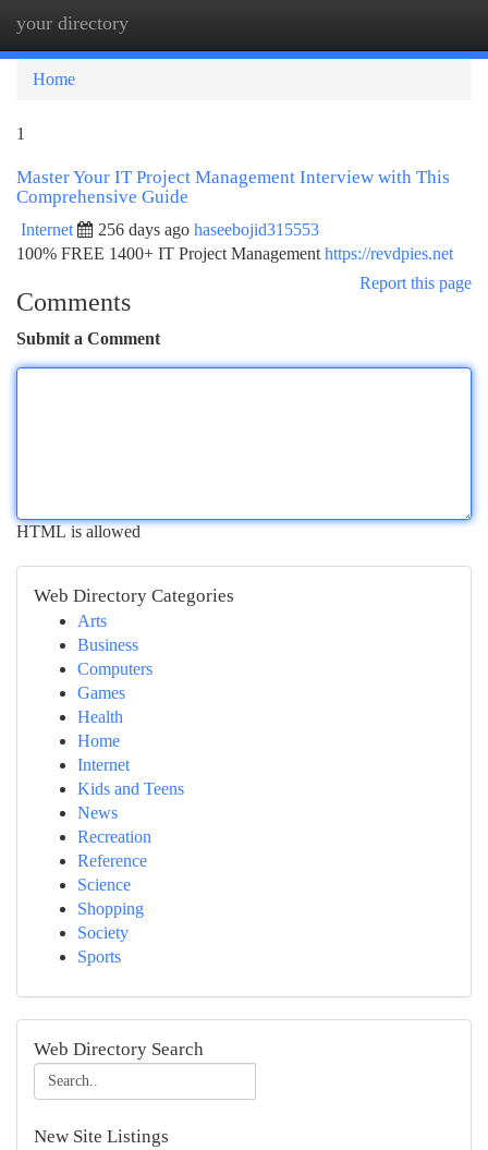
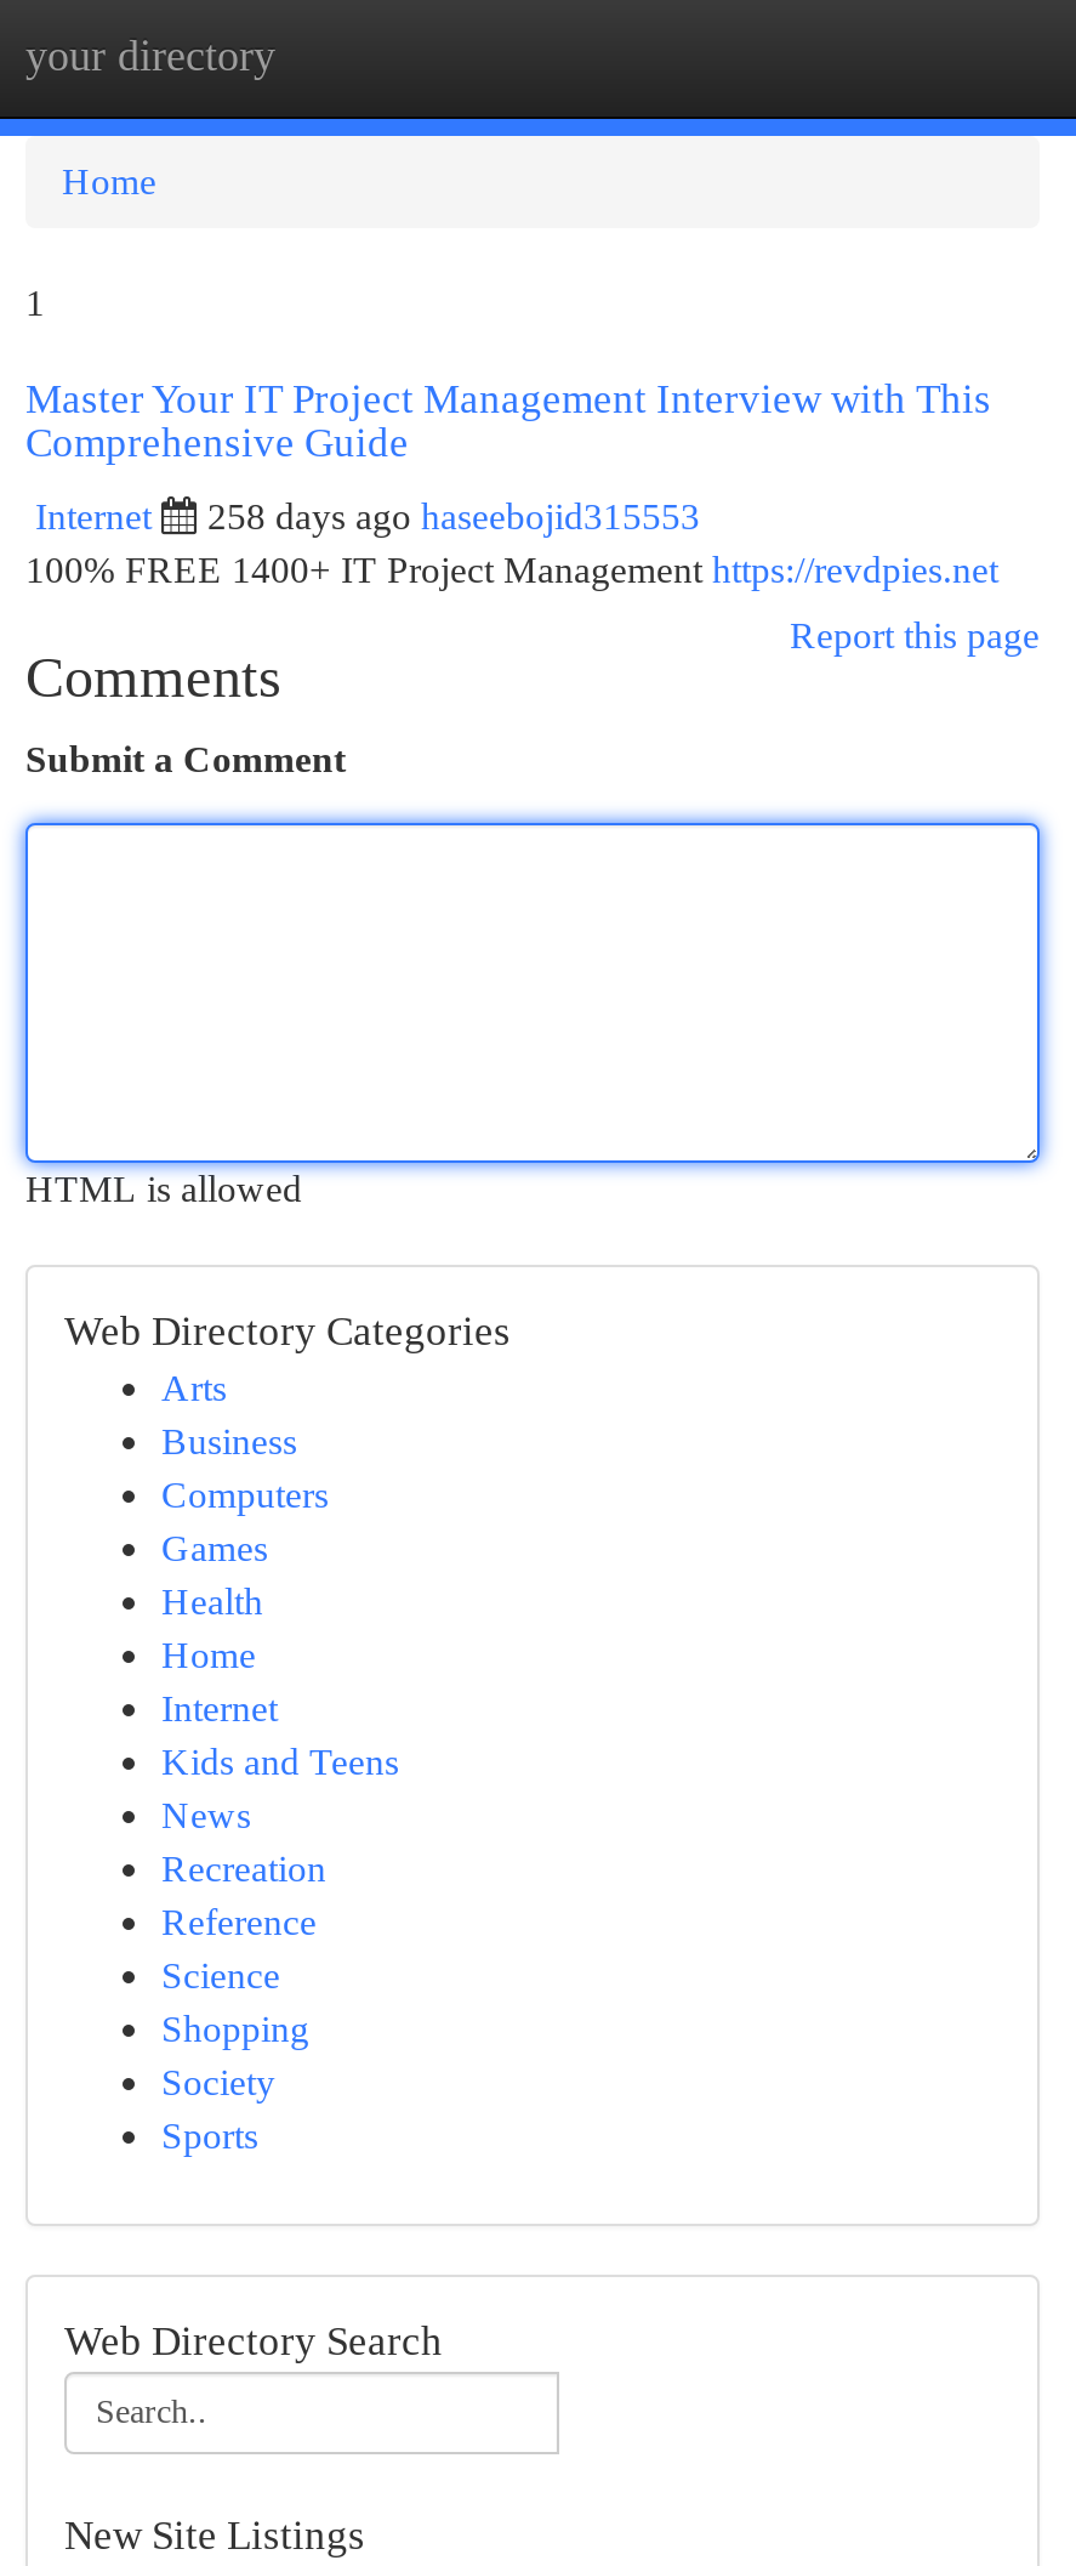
[98,220,319,239] 256 days ago haseebojid315553 -> [207,495,700,537] 258 days ago haseebojid315553

